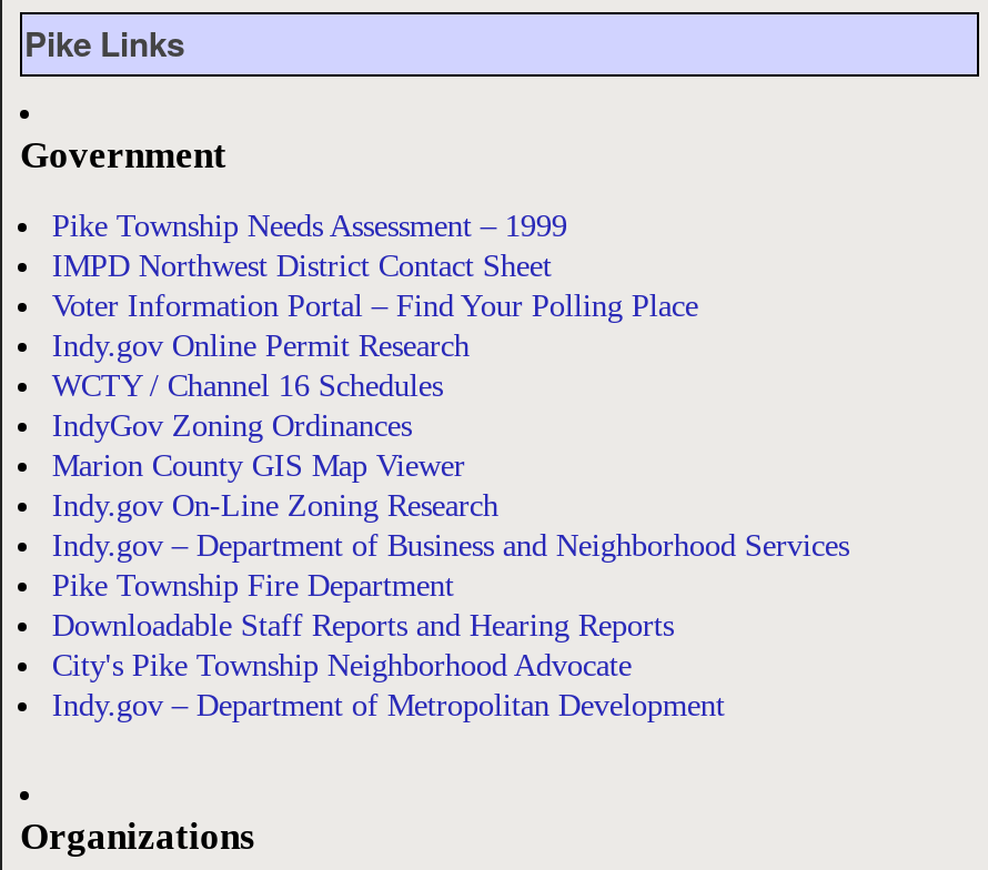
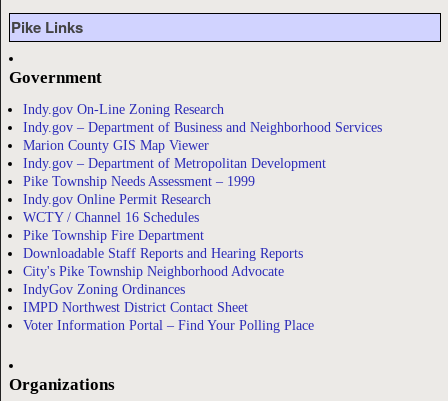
moved [52,208,567,403] -> [23,173,255,225]: Pike Township Needs Assessment – 1999 | Indy.gov Online Permit Research | WCTY / Channel 16 Schedules
moved [52,248,698,443] -> [23,281,314,333]: IndyGov Zoning Ordinances | IMPD Northwest District Contact Sheet | Voter Information Portal – Find Your Polling Place
moved [52,448,465,483] -> [23,137,209,153]: Marion County GIS Map Viewer
moved [52,488,849,563] -> [23,101,382,135]: Indy.gov On-Line Zoning Research | Indy.gov – Department of Business and Neighborhood Services
moved [52,567,674,683] -> [23,227,303,279]: Pike Township Fire Department | Downloadable Staff Reports and Hearing Reports | City's Pike Township Neighborhood Advocate
moved [52,687,725,723] -> [23,155,326,171]: Indy.gov – Department of Metropolitan Development

